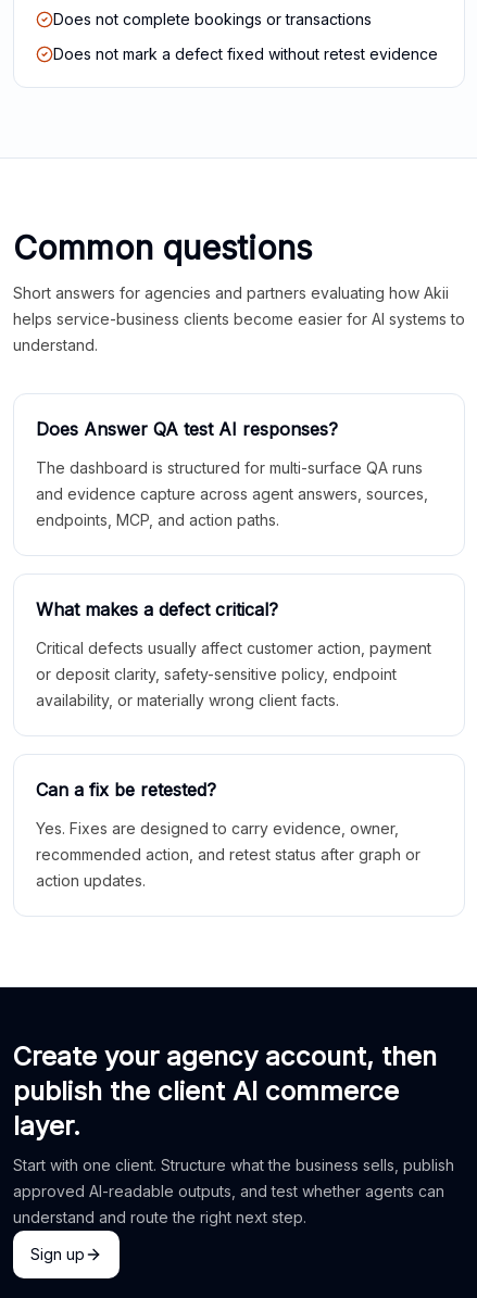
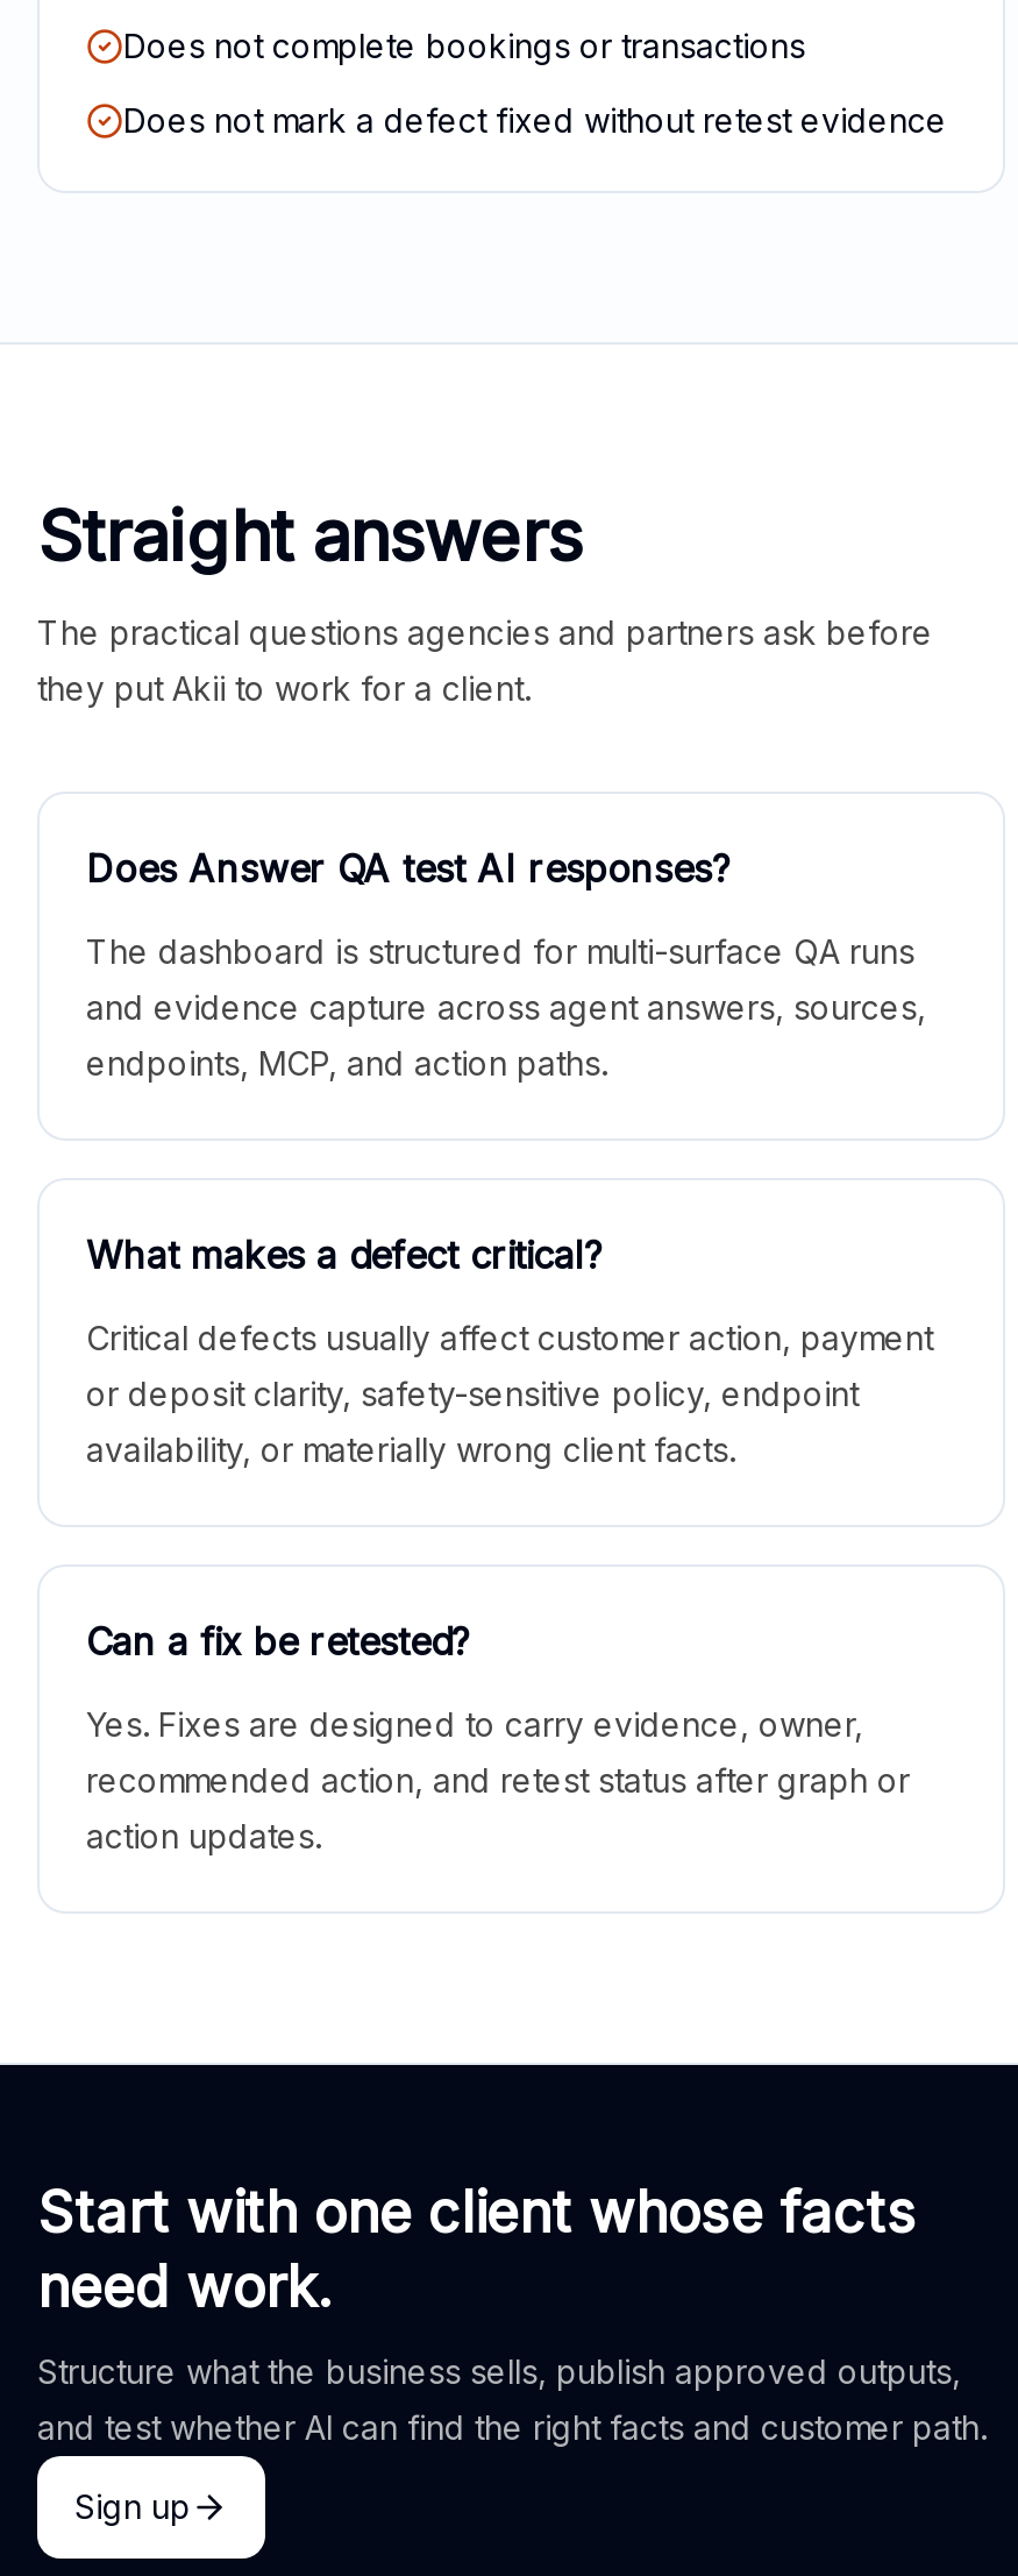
[13,228,465,354] Common questions | Short answers for agencies and partners evaluating how Akii | helps service-business clients become easier for AI systems to | understand. -> [37,494,933,708] Straight answers | The practical questions agencies and partners ask before | they put Akii to work for a client.
[13,1041,454,1226] Create your agency account, then | publish the client AI commerce | layer. | Start with one client. Structure what the business sells, publish | approved AI-readable outputs, and test whether agents can | understand and route the right next step. -> [37,2179,987,2447] Start with one client whose facts | need work. | Structure what the business sells, publish approved outputs, | and test whether AI can find the right facts and customer path.

